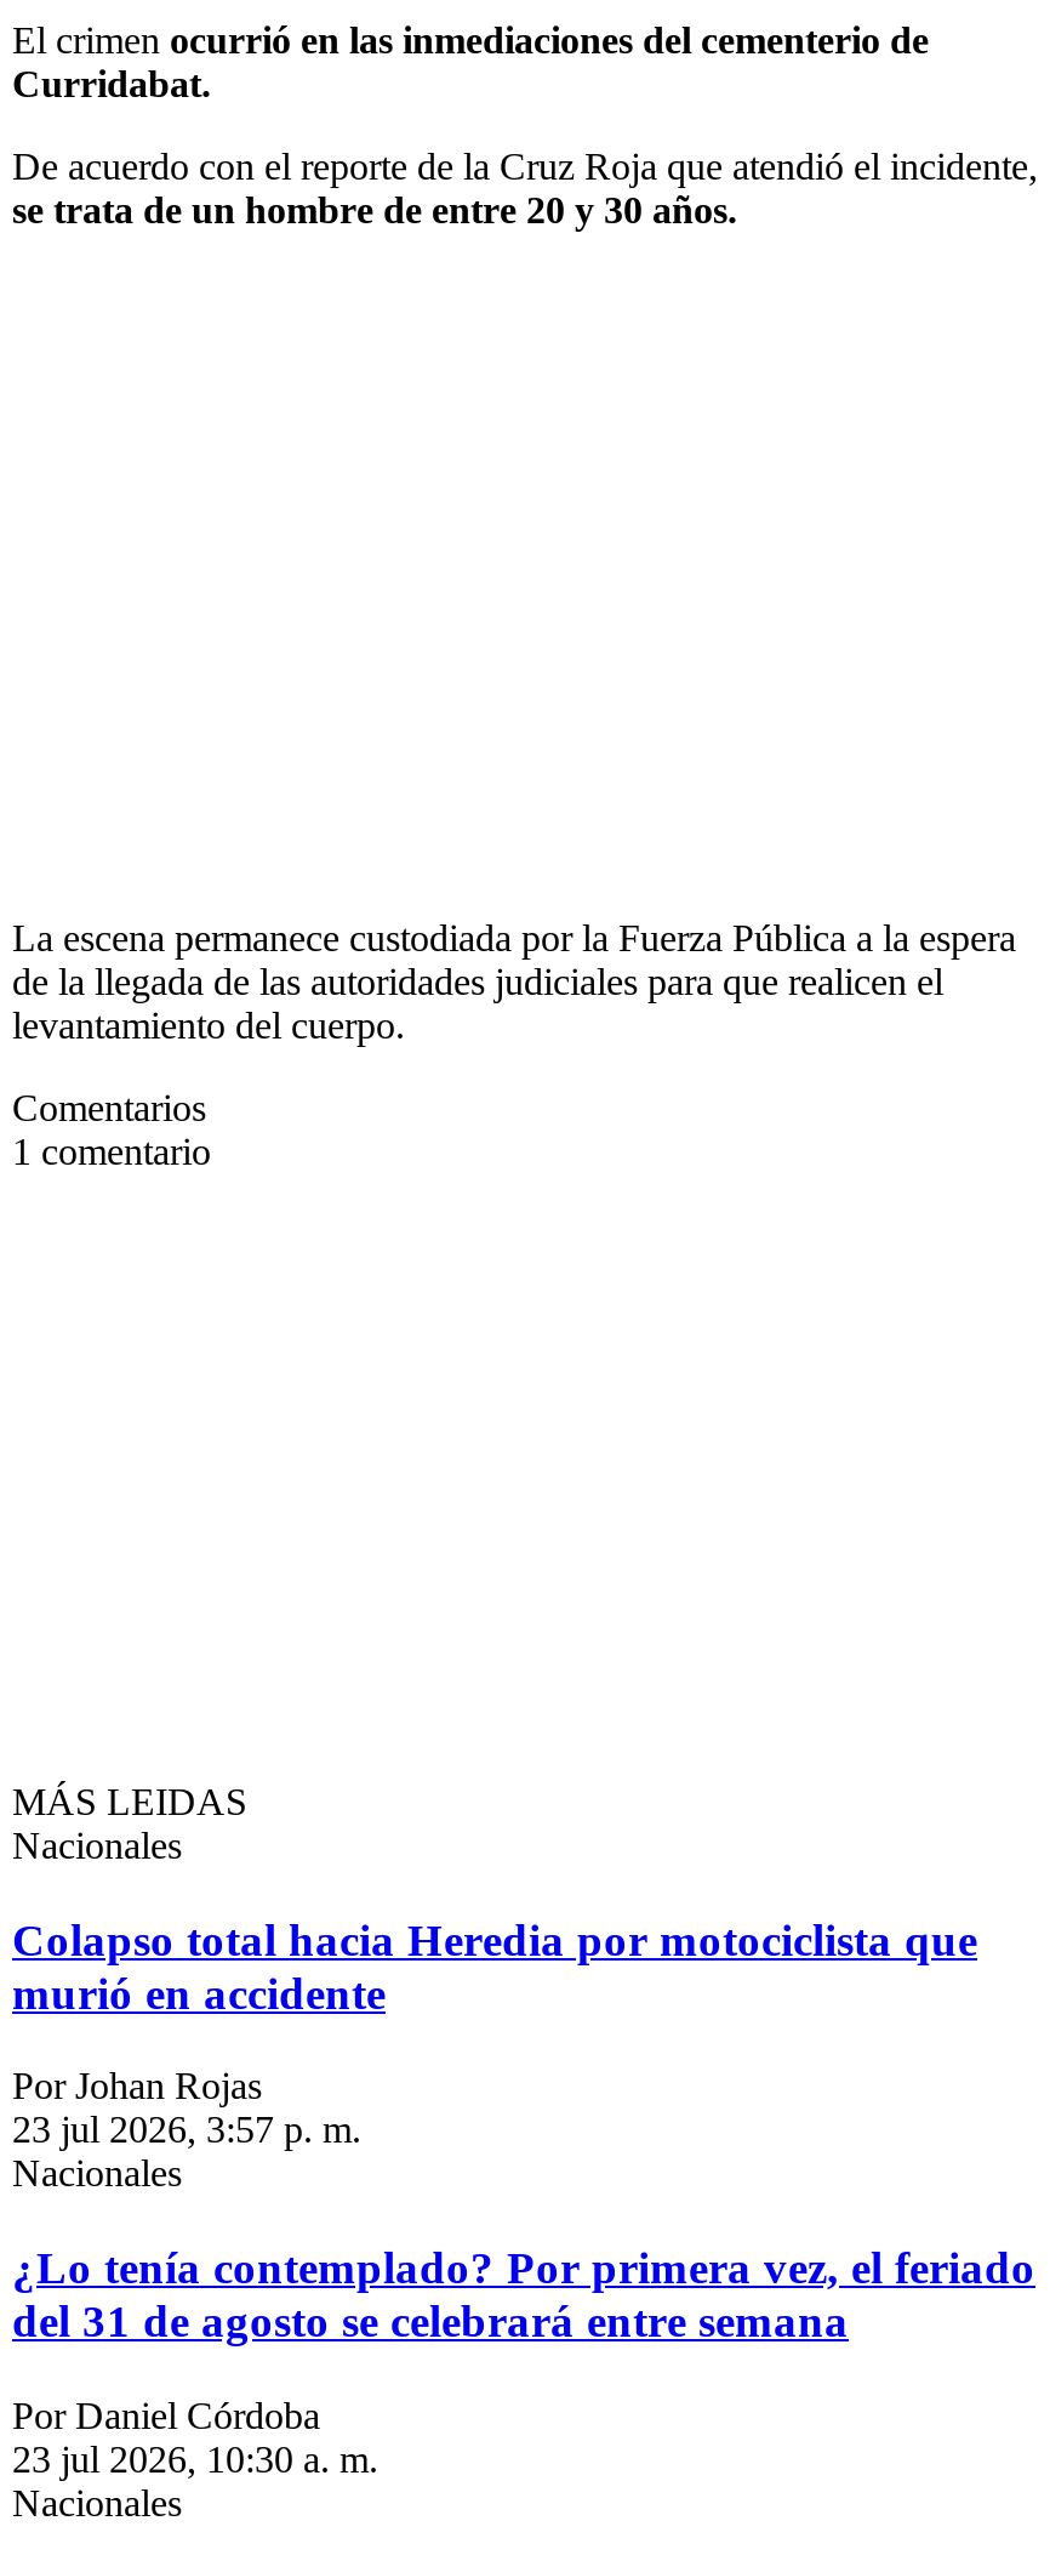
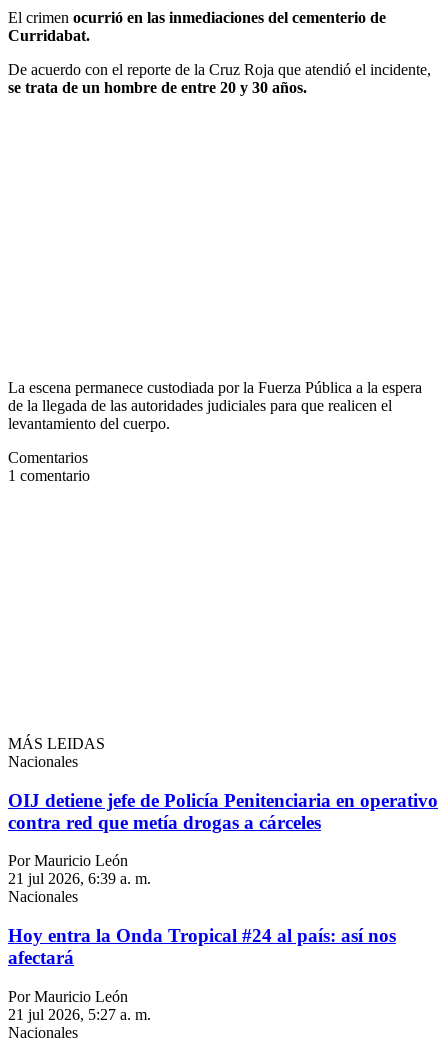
[12,1913,977,2018] Colapso total hacia Heredia por motociclista que | murió en accidente -> [8,789,438,832] OIJ detiene jefe de Policía Penitenciaria en operativo | contra red que metía drogas a cárceles
[12,2065,361,2150] Por Johan Rojas | 23 jul 2026, 3:57 p. m. -> [8,852,151,887] Por Mauricio León | 21 jul 2026, 6:39 a. m.
[12,2242,1035,2346] ¿Lo tenía contemplado? Por primera vez, el feriado | del 31 de agosto se celebrará entre semana -> [8,925,396,968] Hoy entra la Onda Tropical #24 al país: así nos | afectará
[12,2394,378,2479] Por Daniel Córdoba | 23 jul 2026, 10:30 a. m. -> [8,988,151,1023] Por Mauricio León | 21 jul 2026, 5:27 a. m.

